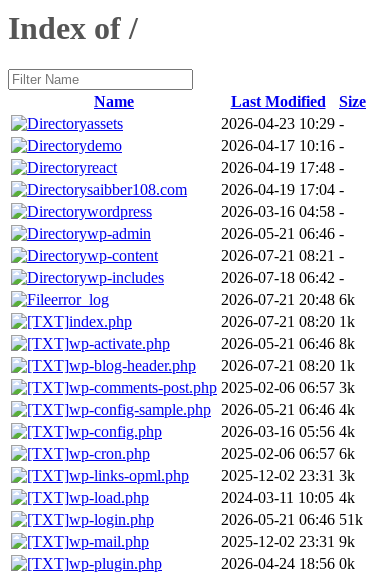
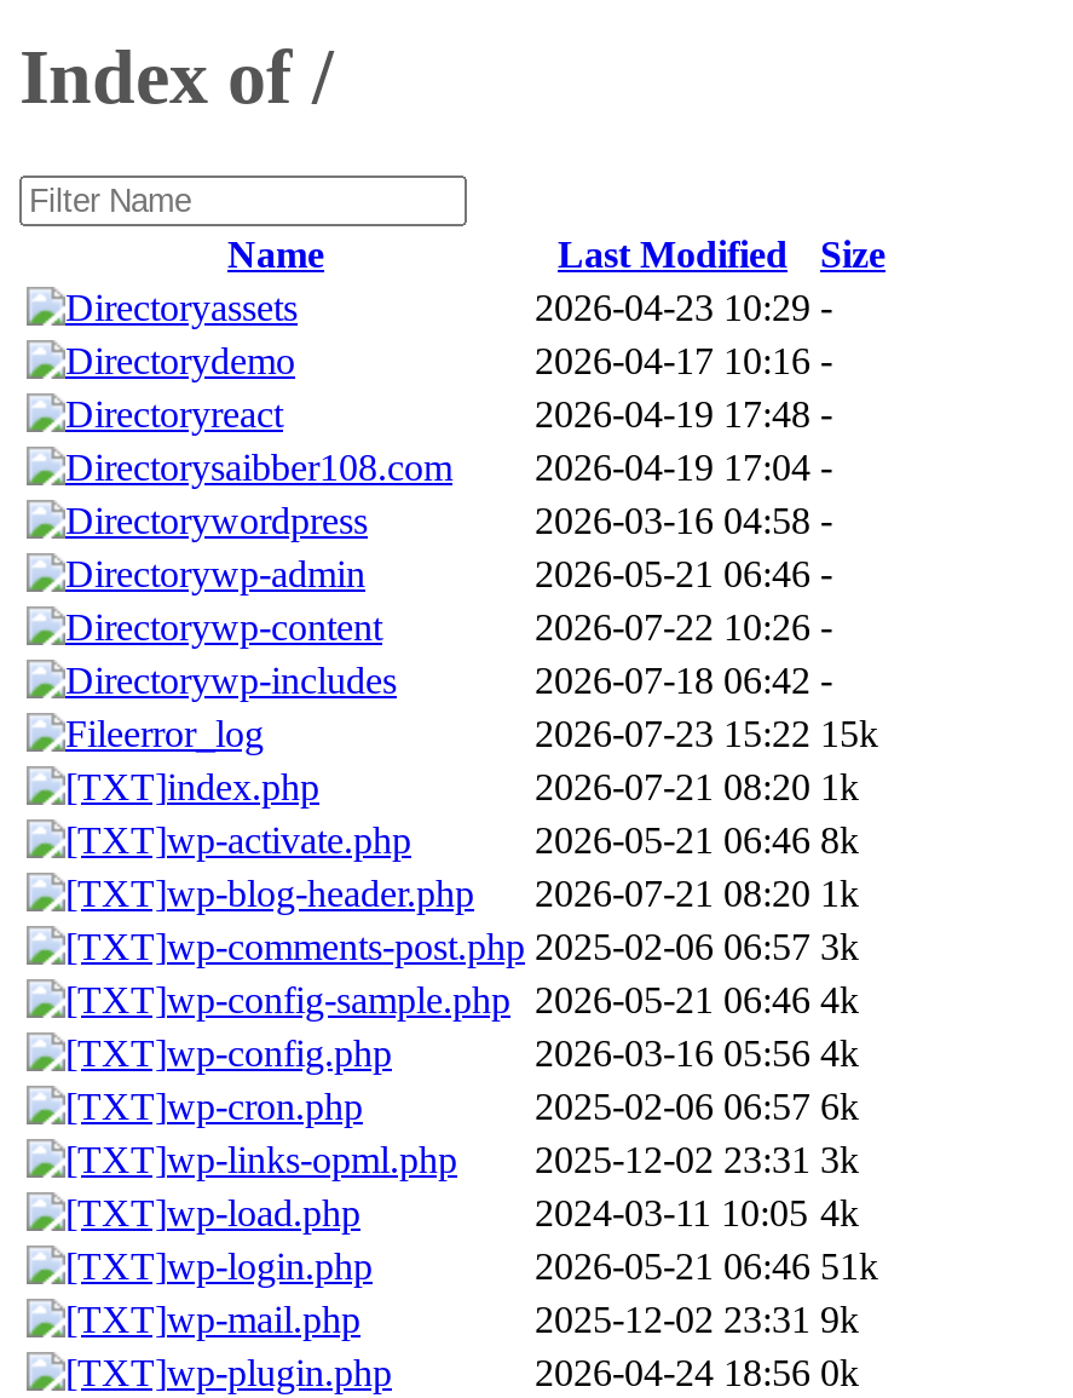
[221,247,344,264] 2026-07-21 08:21 - -> [535,606,832,647] 2026-07-22 10:26 -
[221,291,355,308] 2026-07-21 20:48 6k -> [535,713,878,754] 2026-07-23 15:22 15k

